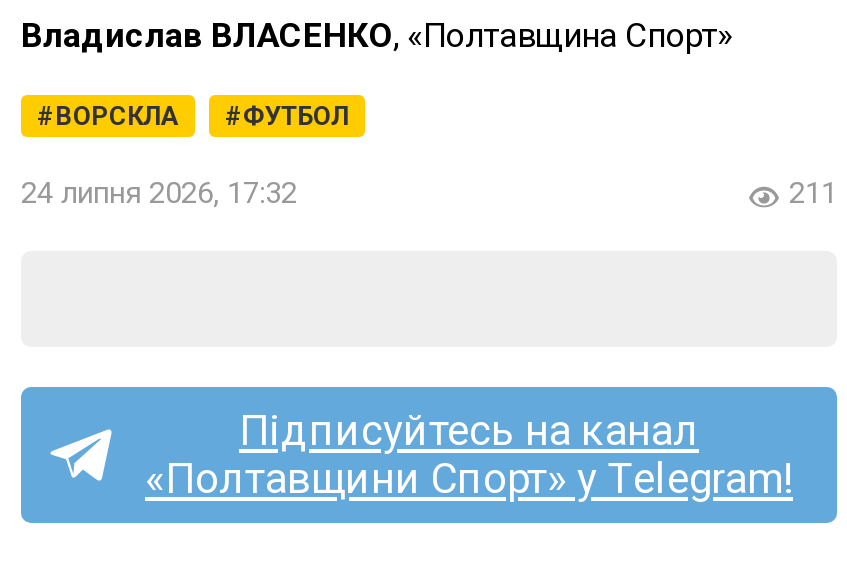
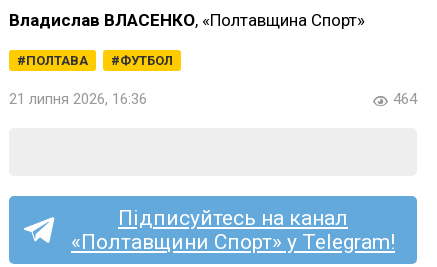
[55,100,179,130] ВОРСКЛА -> [26,53,88,68] ПОЛТАВА
[21,174,297,210] 24 липня 2026, 17:32 -> [9,90,147,108] 21 липня 2026, 16:36
[789,174,837,210] 211 -> [393,90,417,108] 464

